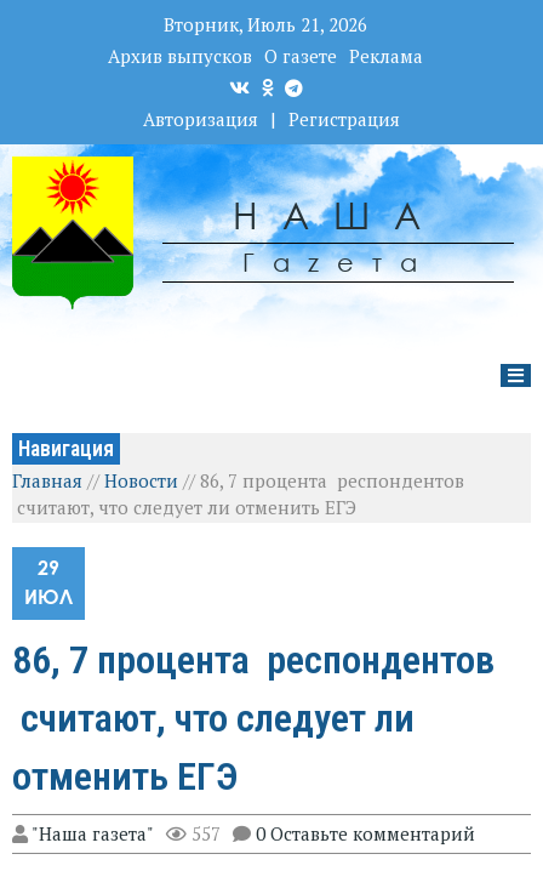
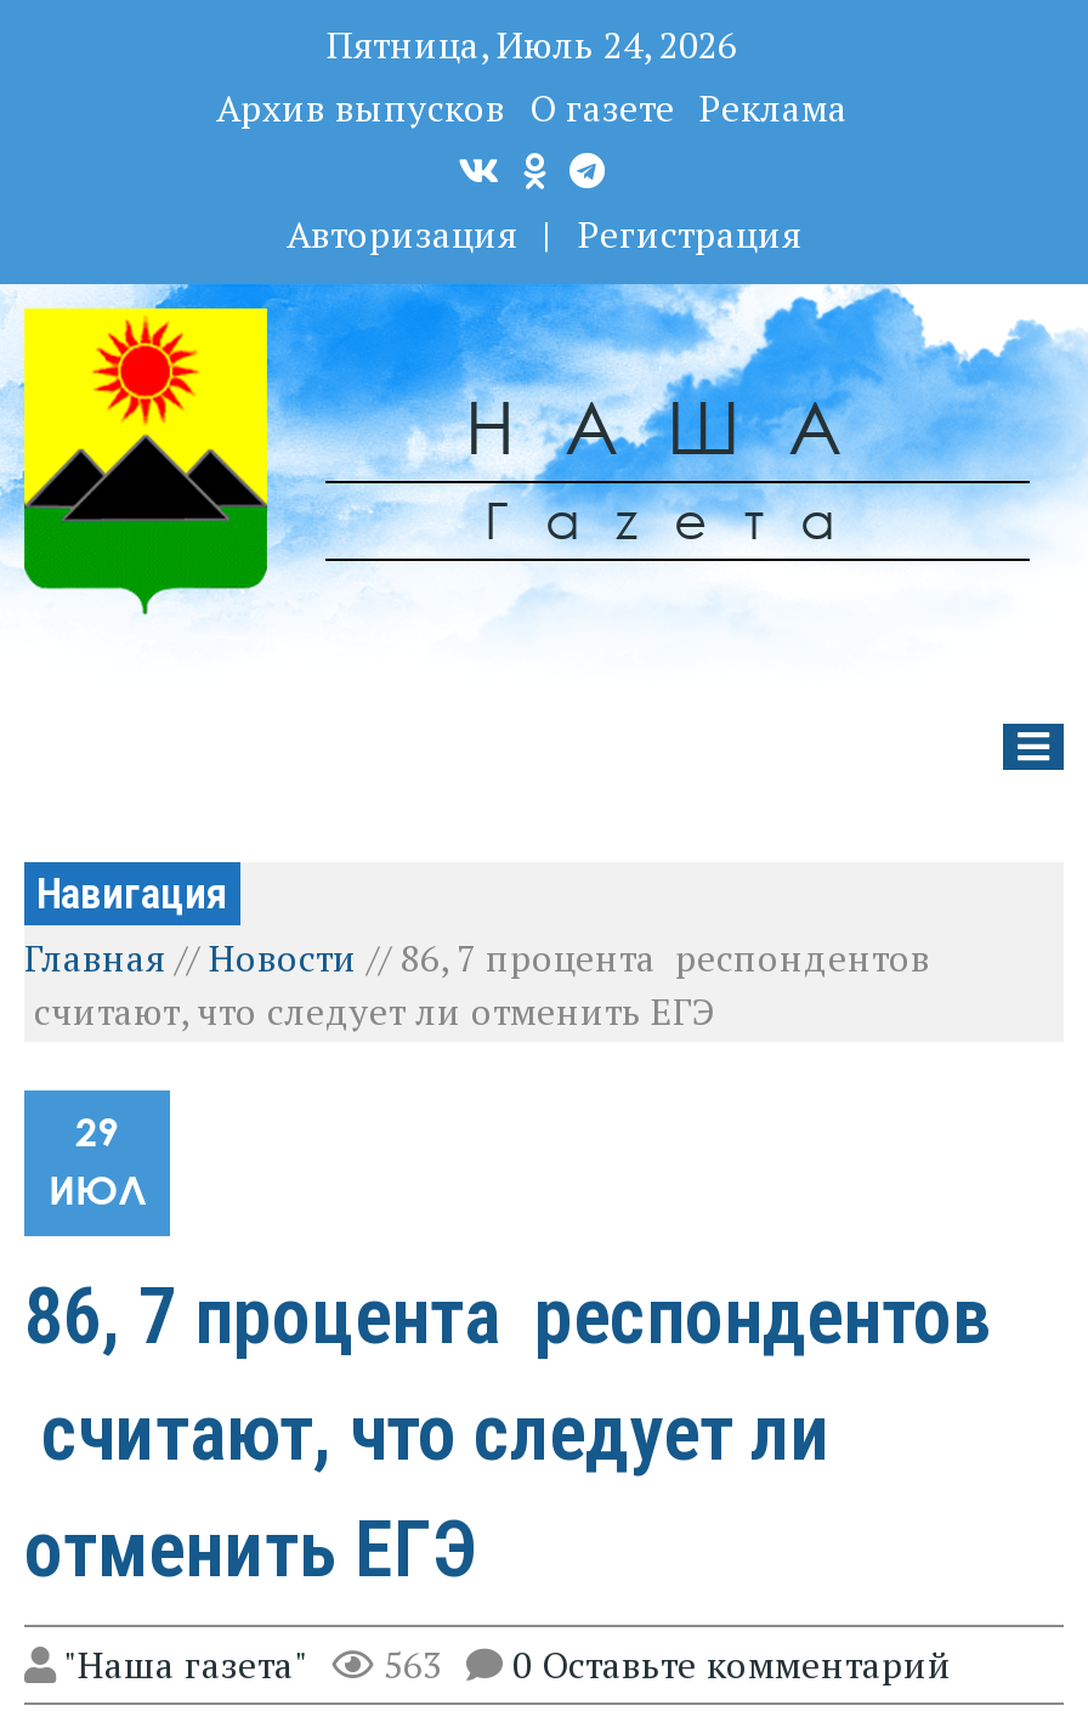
[164,12,367,36] Вторник, Июль 21, 2026 -> [327,19,737,68] Пятница, Июль 24, 2026
[32,821,475,845] "Наша газета" 557 0 Оставьте комментарий -> [63,1639,952,1688] "Наша газета" 563 0 Оставьте комментарий

